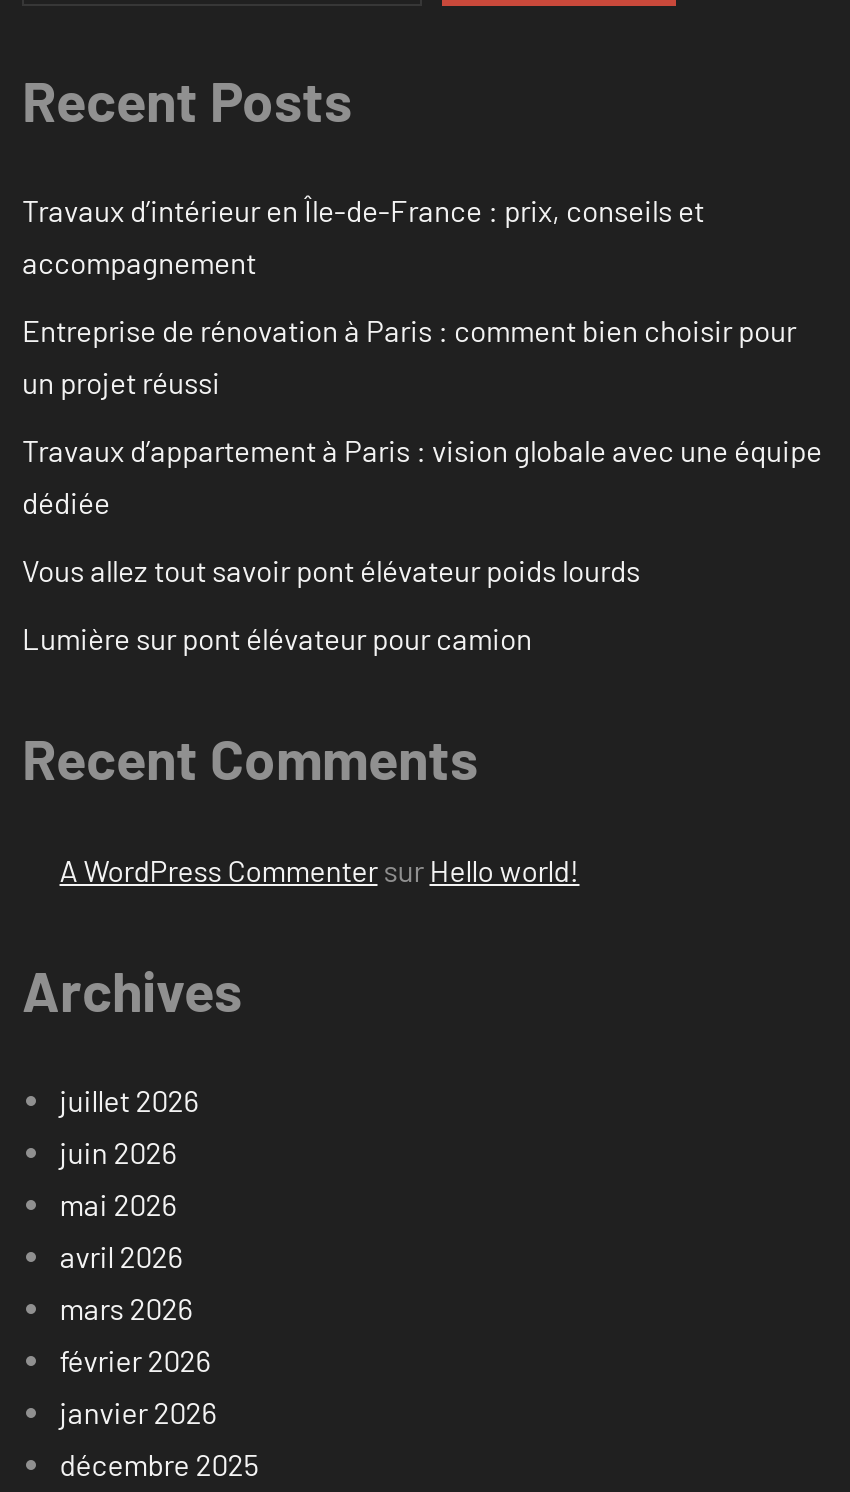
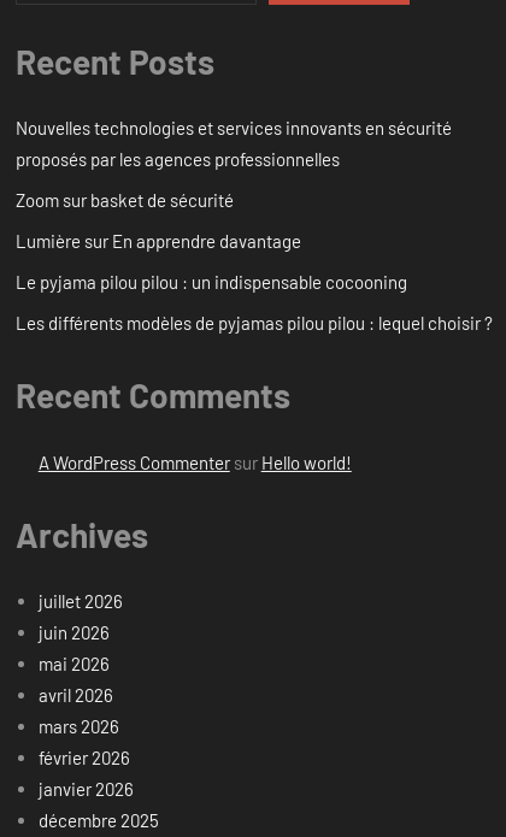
[22,193,704,281] Travaux d’intérieur en Île-de-France : prix, conseils et | accompagnement -> [16,117,452,170] Nouvelles technologies et services innovants en sécurité | proposés par les agences professionnelles
[22,313,796,401] Entreprise de rénovation à Paris : comment bien choisir pour | un projet réussi -> [16,189,234,211] Zoom sur basket de sécurité
[22,433,822,521] Travaux d’appartement à Paris : vision globale avec une équipe | dédiée -> [16,230,301,252] Lumière sur En apprendre davantage
[22,553,640,589] Vous allez tout savoir pont élévateur poids lourds -> [16,271,407,293] Le pyjama pilou pilou : un indispensable cocooning
[22,621,532,657] Lumière sur pont élévateur pour camion -> [16,312,493,334] Les différents modèles de pyjamas pilou pilou : lequel choisir ?

